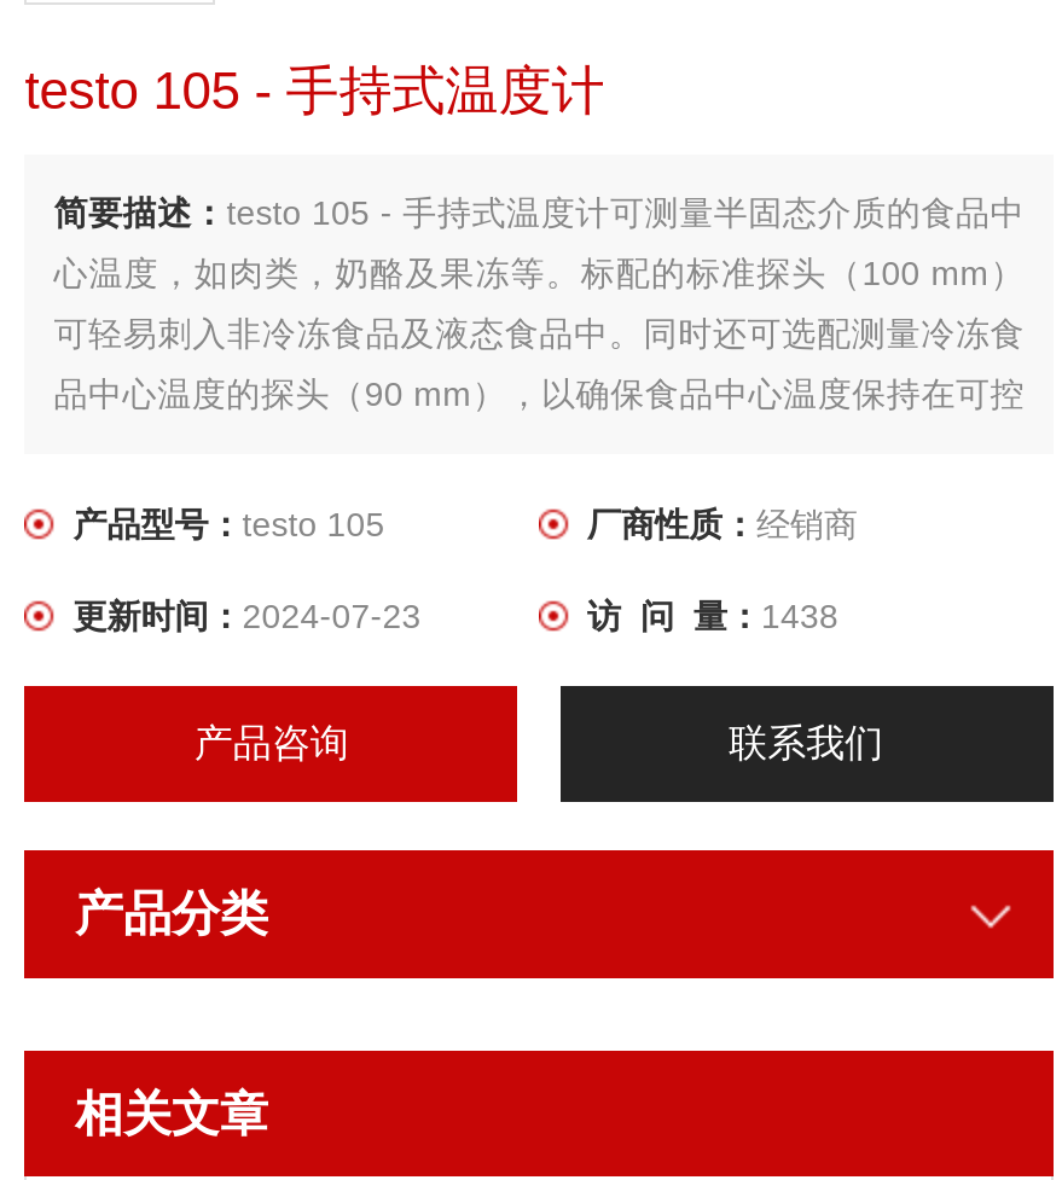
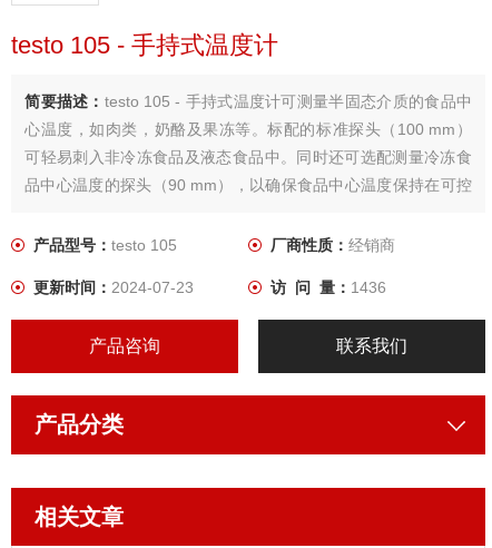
[587,597,838,636] 访 问 量：1438 -> [270,279,386,297] 访 问 量：1436

